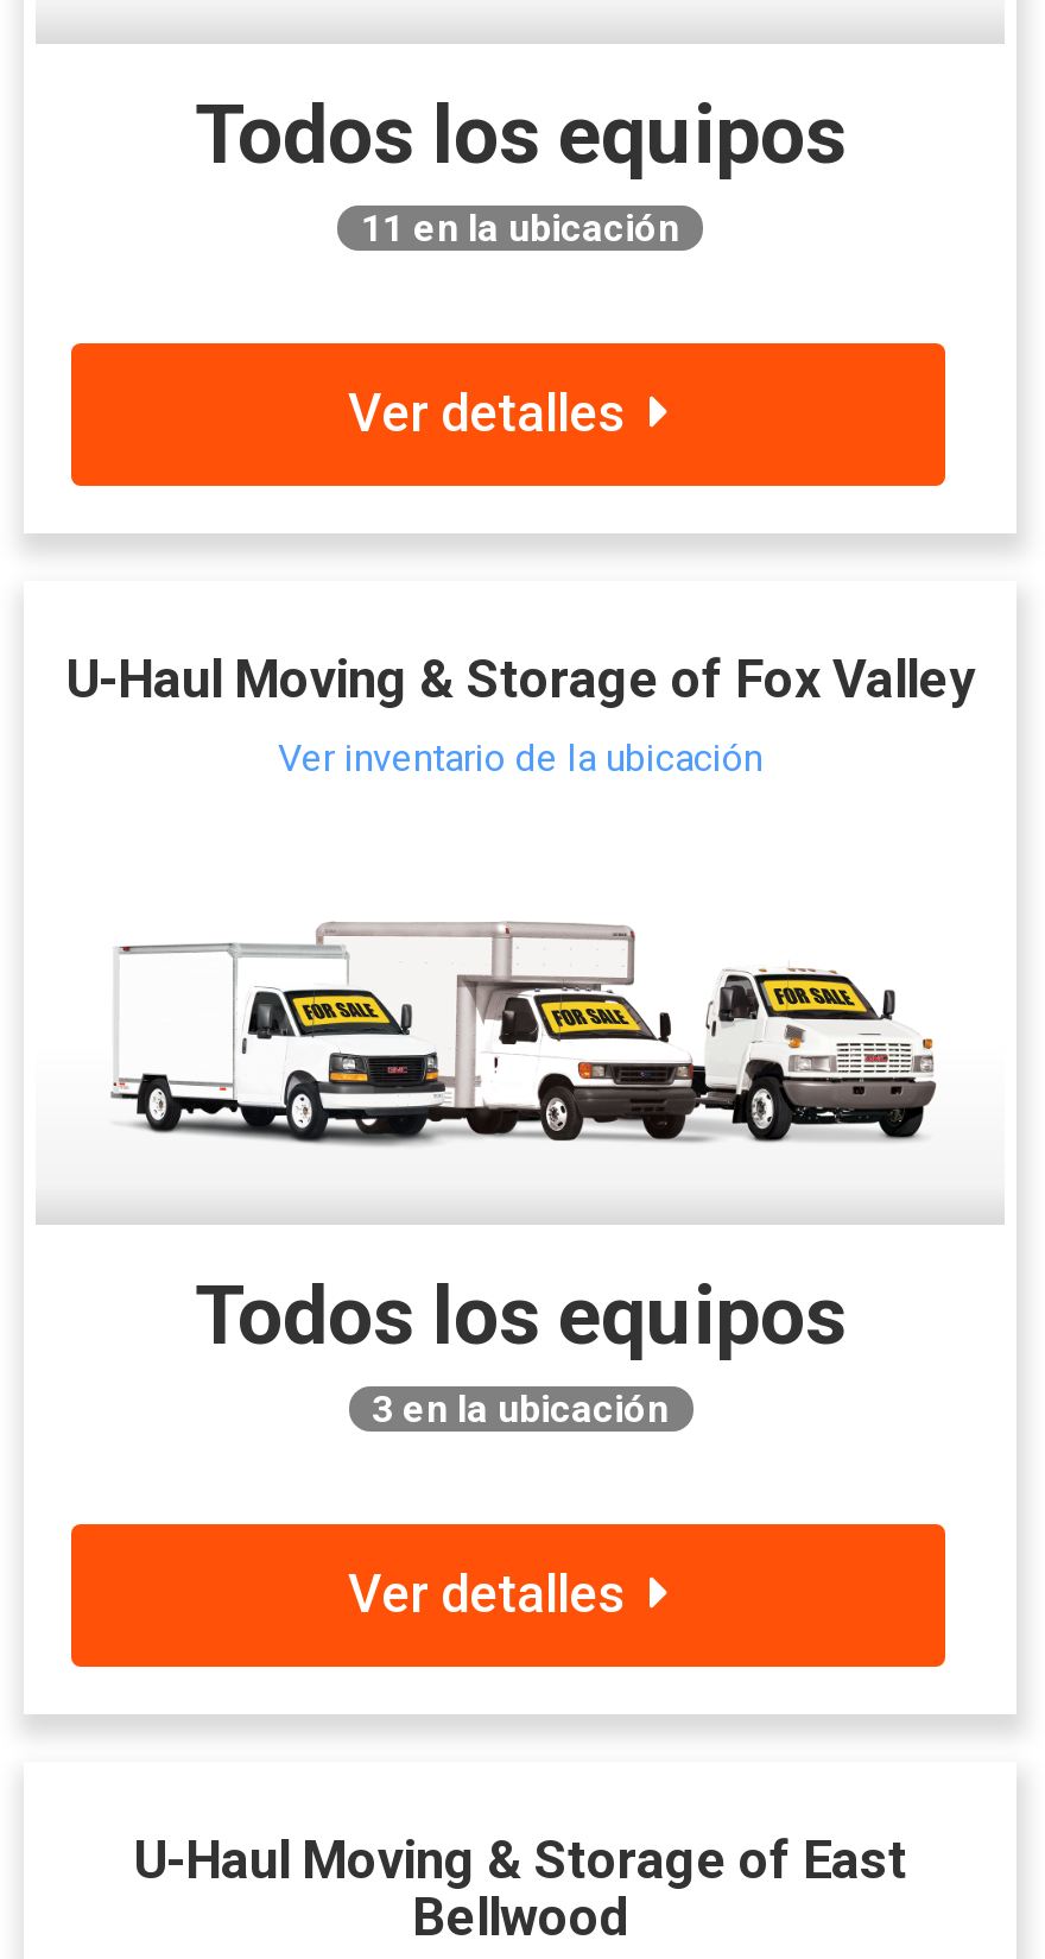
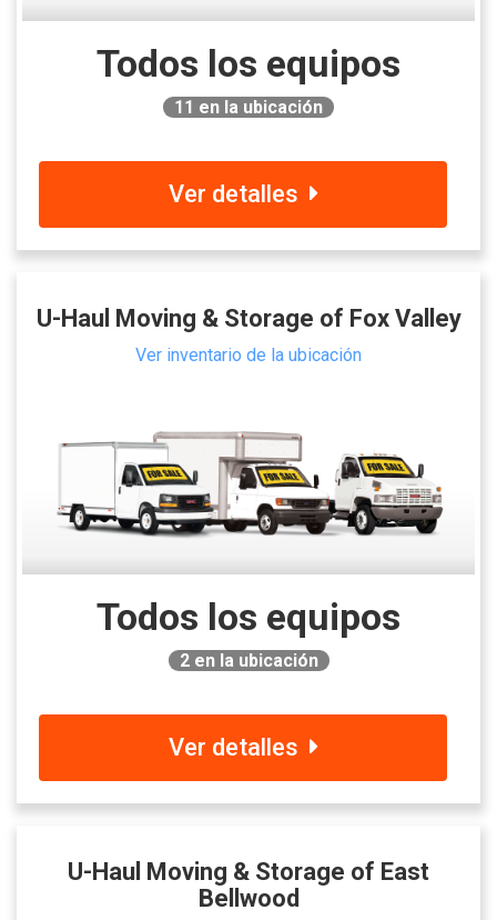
[372,1387,669,1432] 3en la ubicación -> [179,650,318,671] 2en la ubicación

